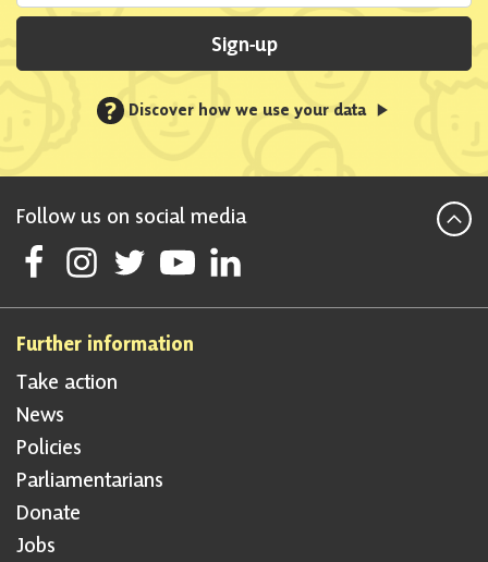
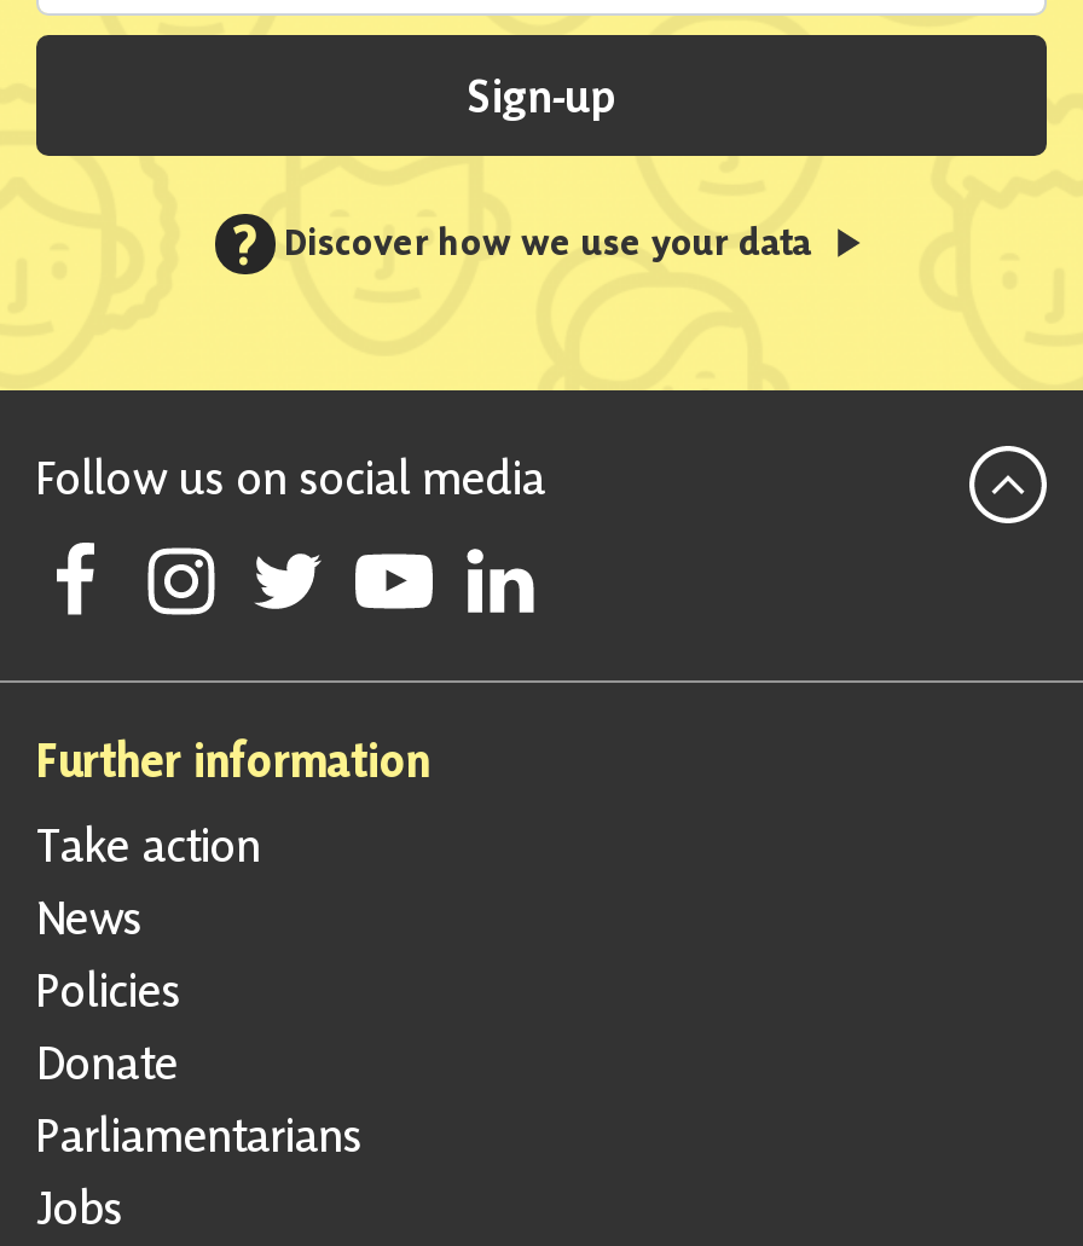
moved [16,465,163,493] -> [36,1104,363,1166]: Parliamentarians
moved [16,498,81,526] -> [36,1031,179,1094]: Donate

